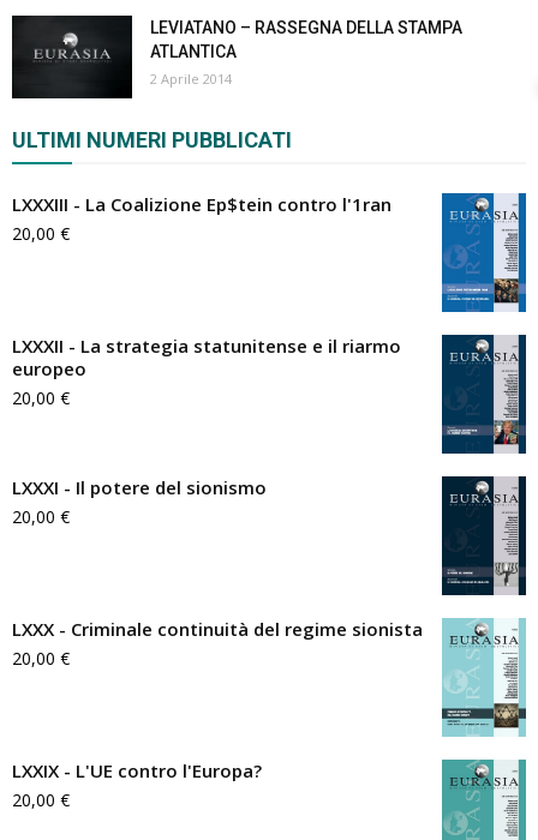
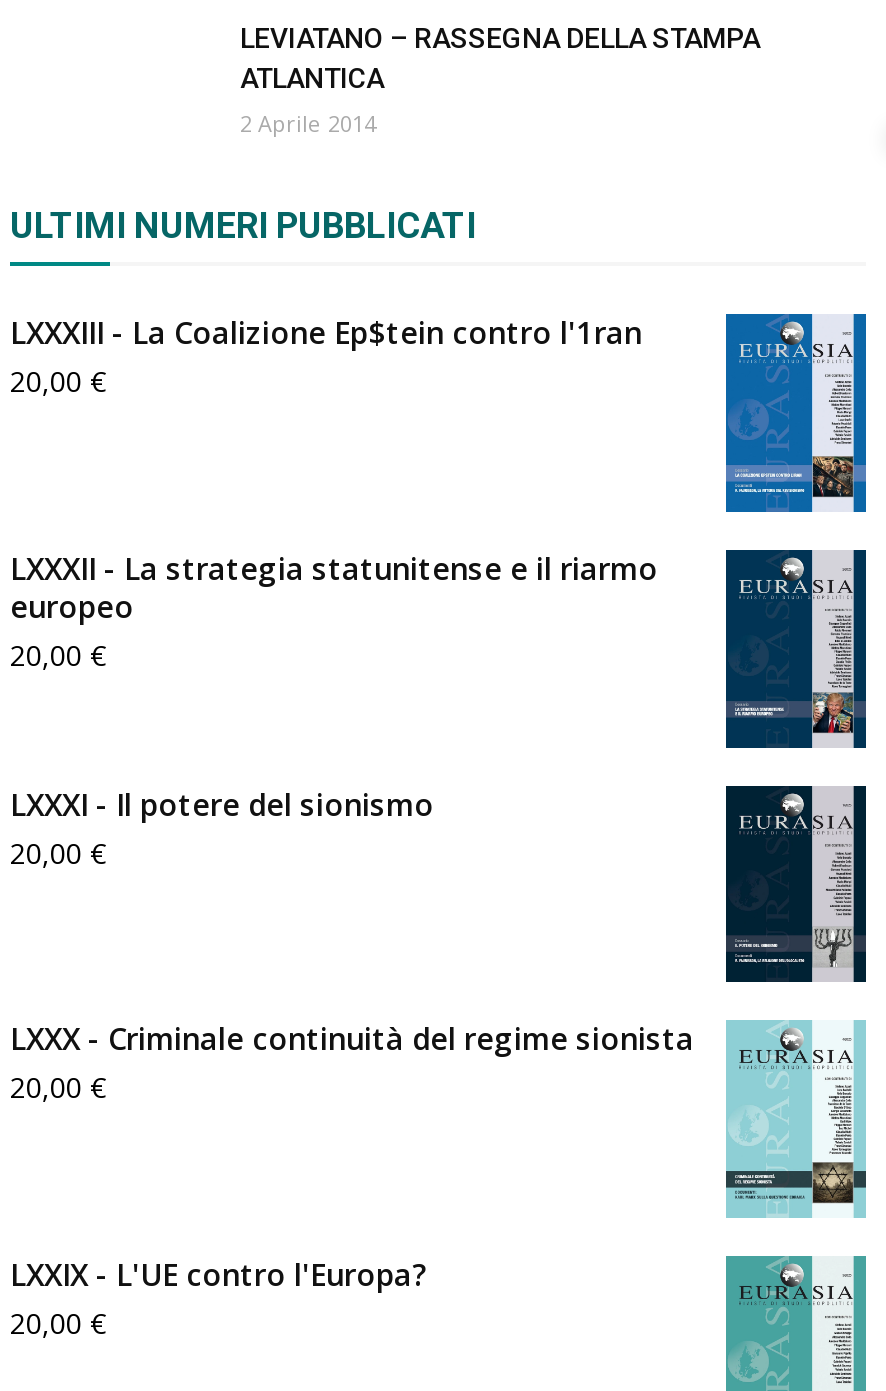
[11,14,133,100] [image] -> none

